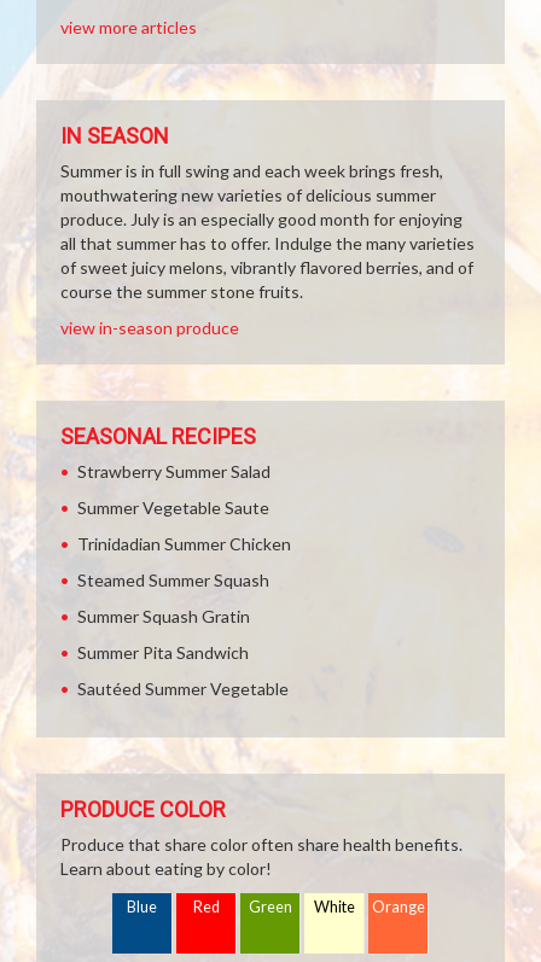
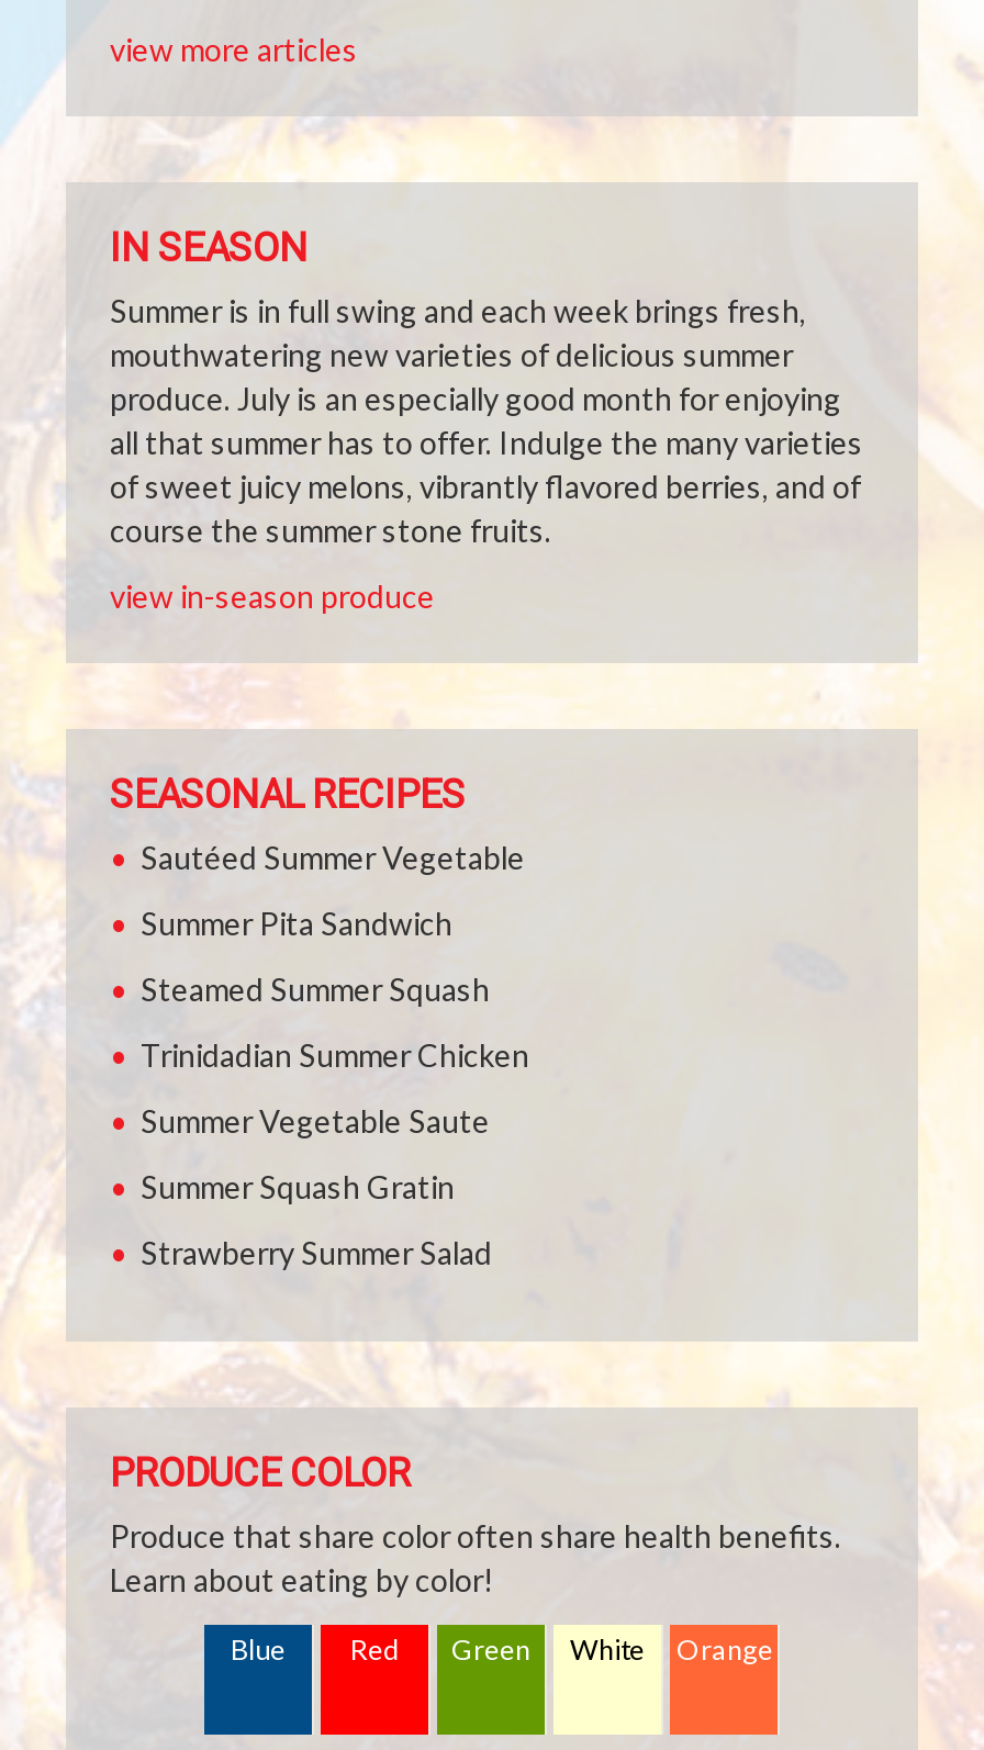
moved [77,461,270,482] -> [141,1234,492,1271]: Strawberry Summer Salad
moved [77,497,291,699] -> [141,839,529,1205]: Summer Vegetable Saute | Trinidadian Summer Chicken | Steamed Summer Squash | Summer Squash Gratin | Summer Pita Sandwich | Sautéed Summer Vegetable

